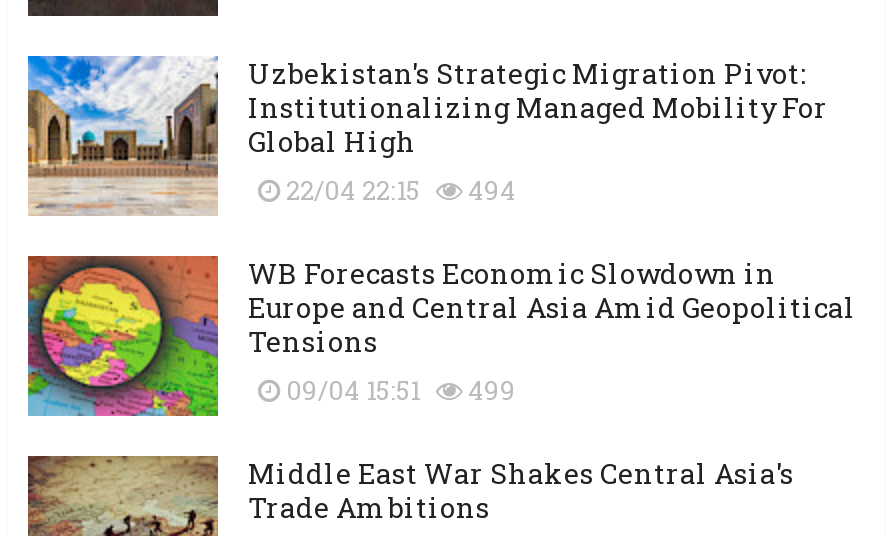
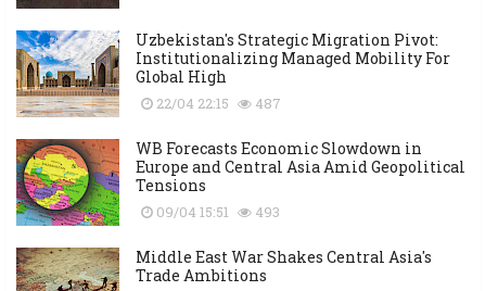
[280,172,516,208] 22/04 22:15 494 -> [153,94,281,113] 22/04 22:15 487
[280,372,516,408] 09/04 15:51 499 -> [153,202,280,222] 09/04 15:51 493

